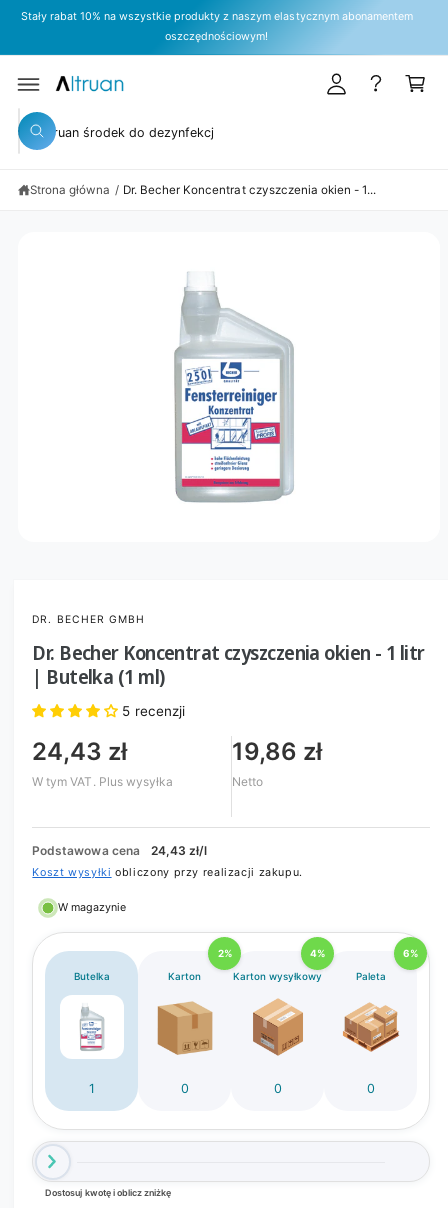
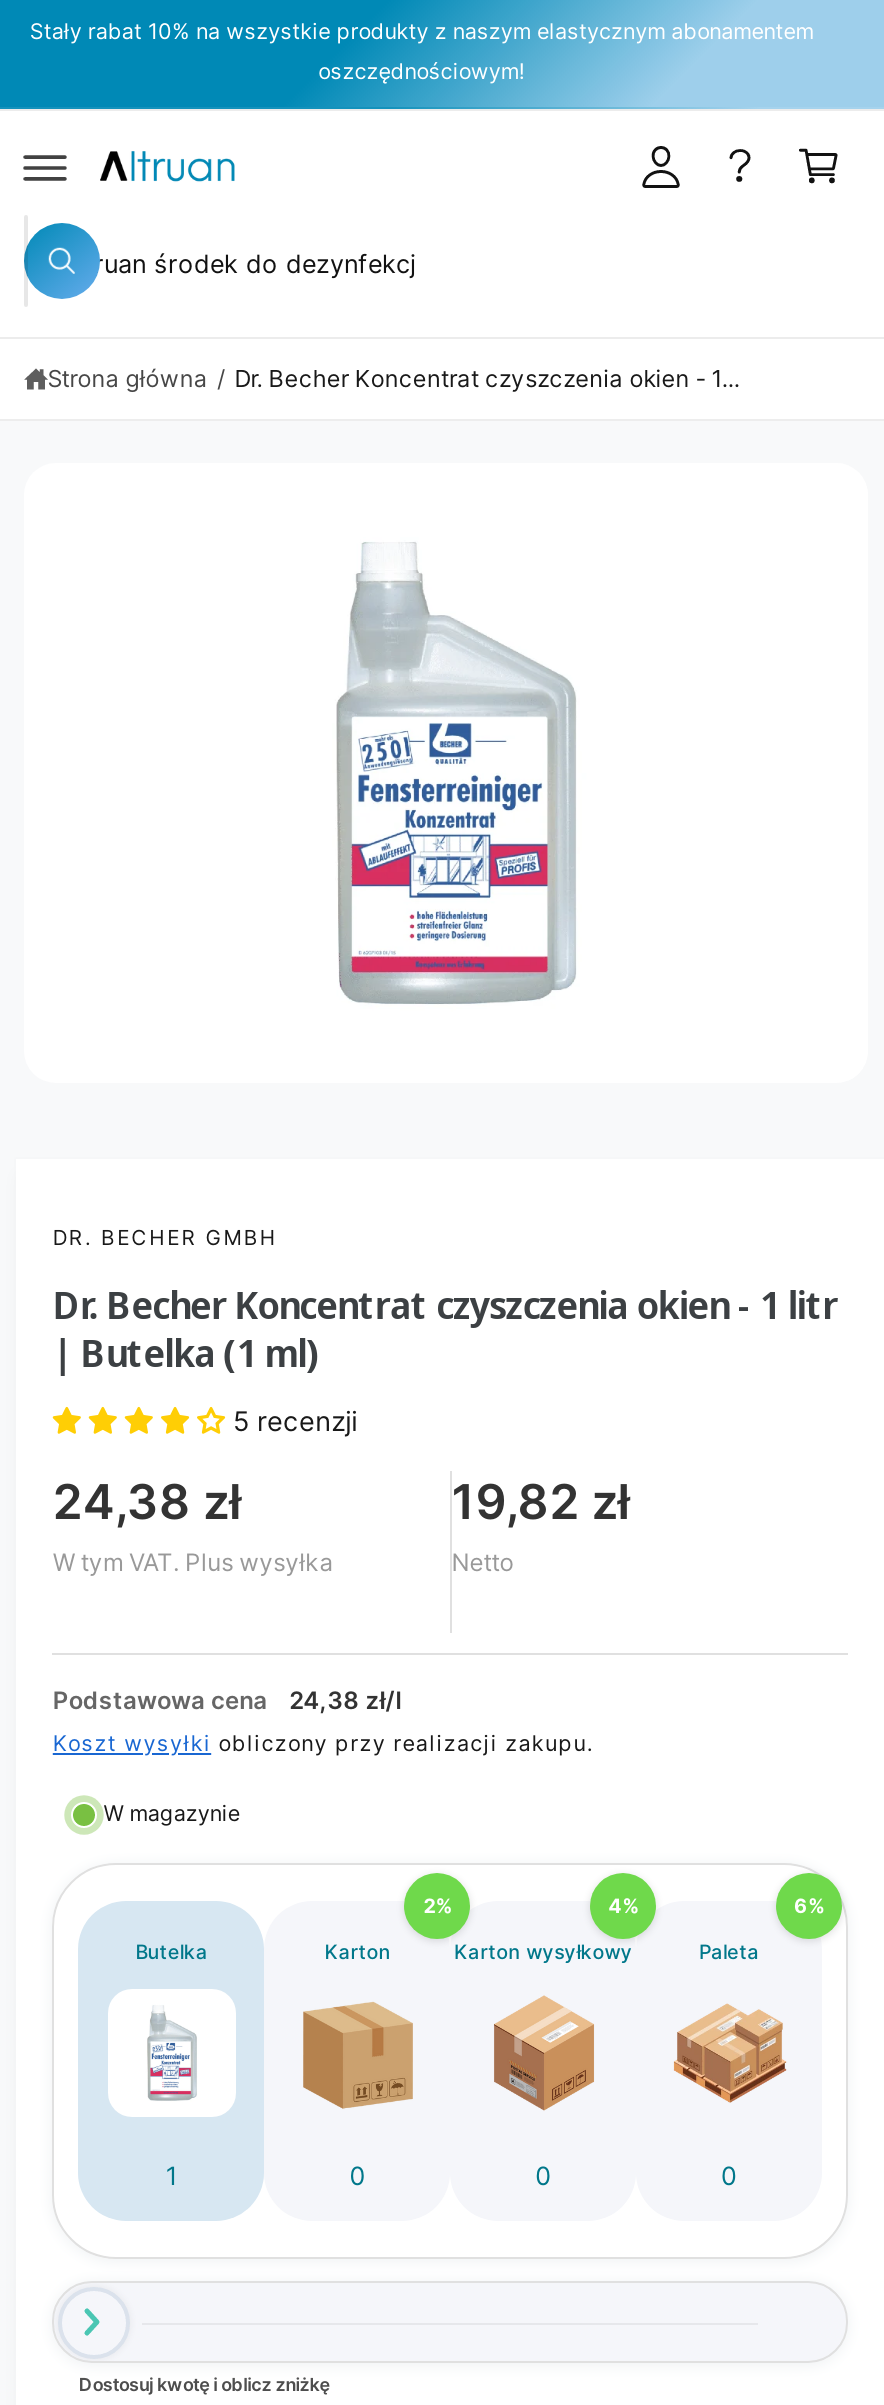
[32,737,127,766] 24,43 zł -> [53,1474,241,1532] 24,38 zł
[232,737,322,766] 19,86 zł -> [451,1474,630,1532] 19,82 zł
[151,843,207,858] 24,43 zł/l -> [289,1686,402,1716] 24,38 zł/l

